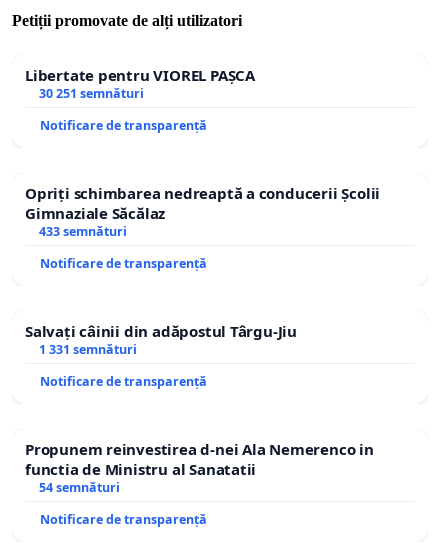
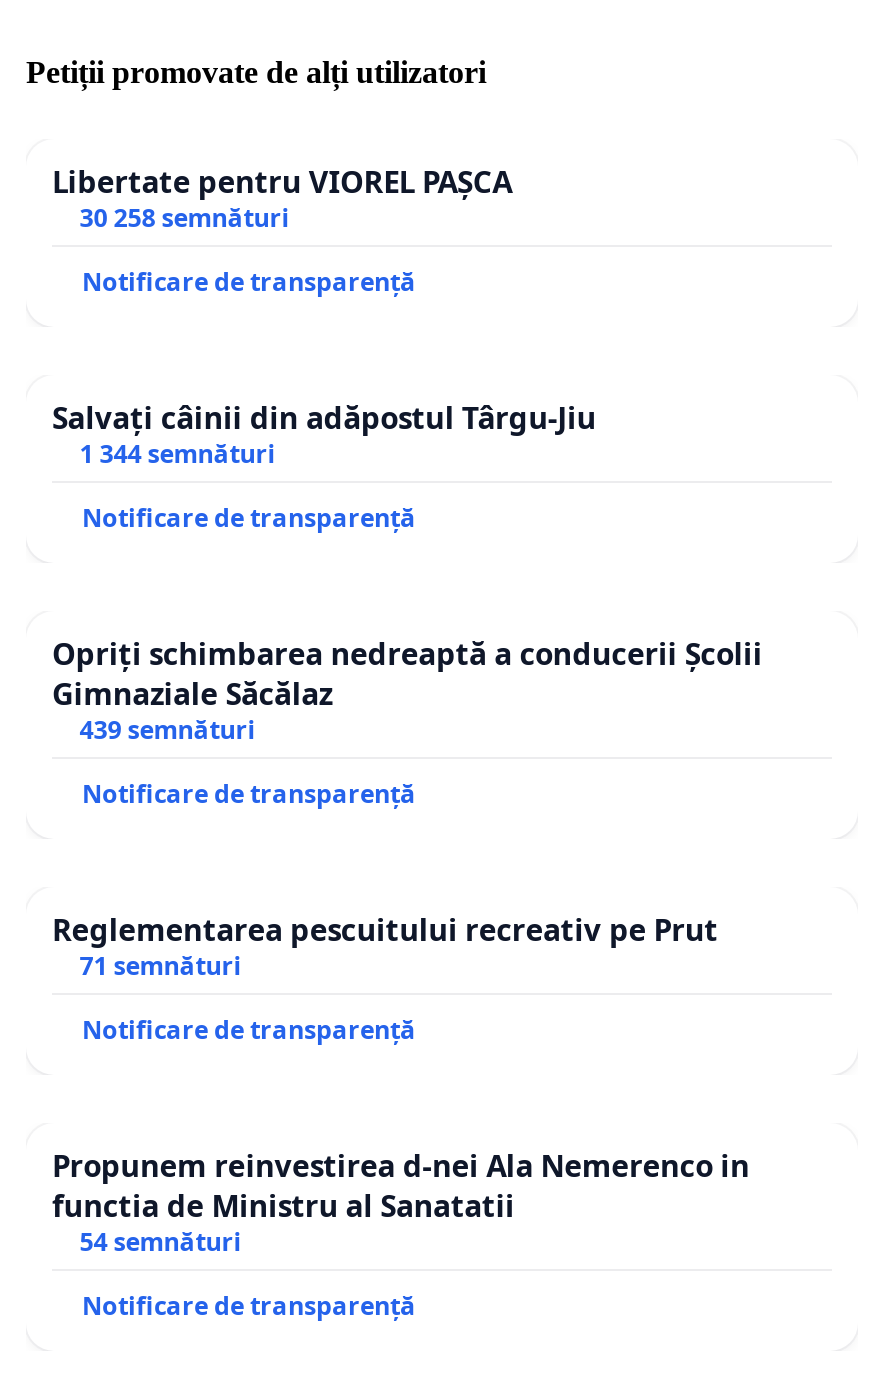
[39,85,144,102] 30 251 semnături -> [80,200,416,470] 30 258 semnături | Notificare de transparență | 1 344 semnături
[39,223,127,240] 433 semnături -> [80,712,256,746] 439 semnături
moved [25,321,297,341] -> [52,396,596,436]: Salvați câinii din adăpostul Târgu-Jiu
[39,341,137,358] 1 331 semnături -> [52,908,718,982] Reglementarea pescuitului recreativ pe Prut | 71 semnături

